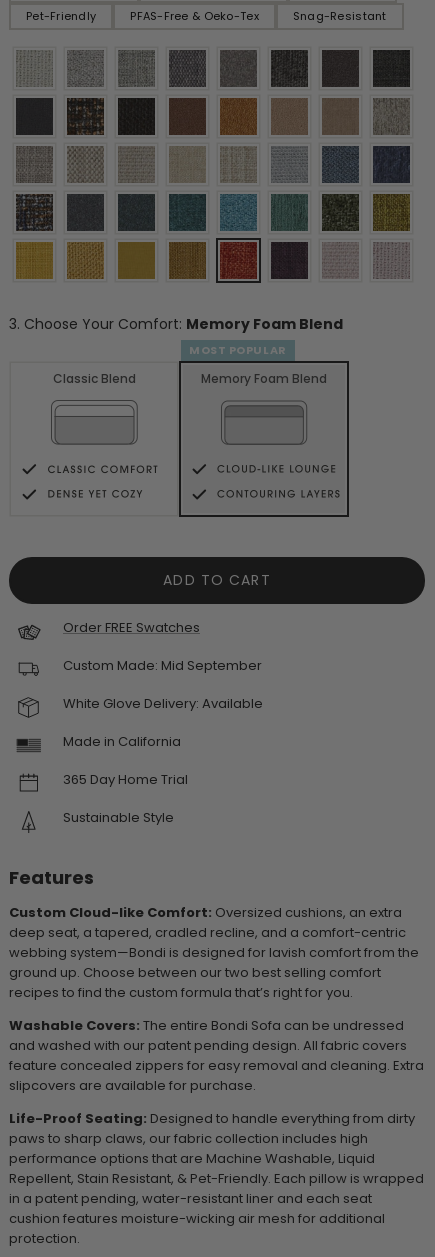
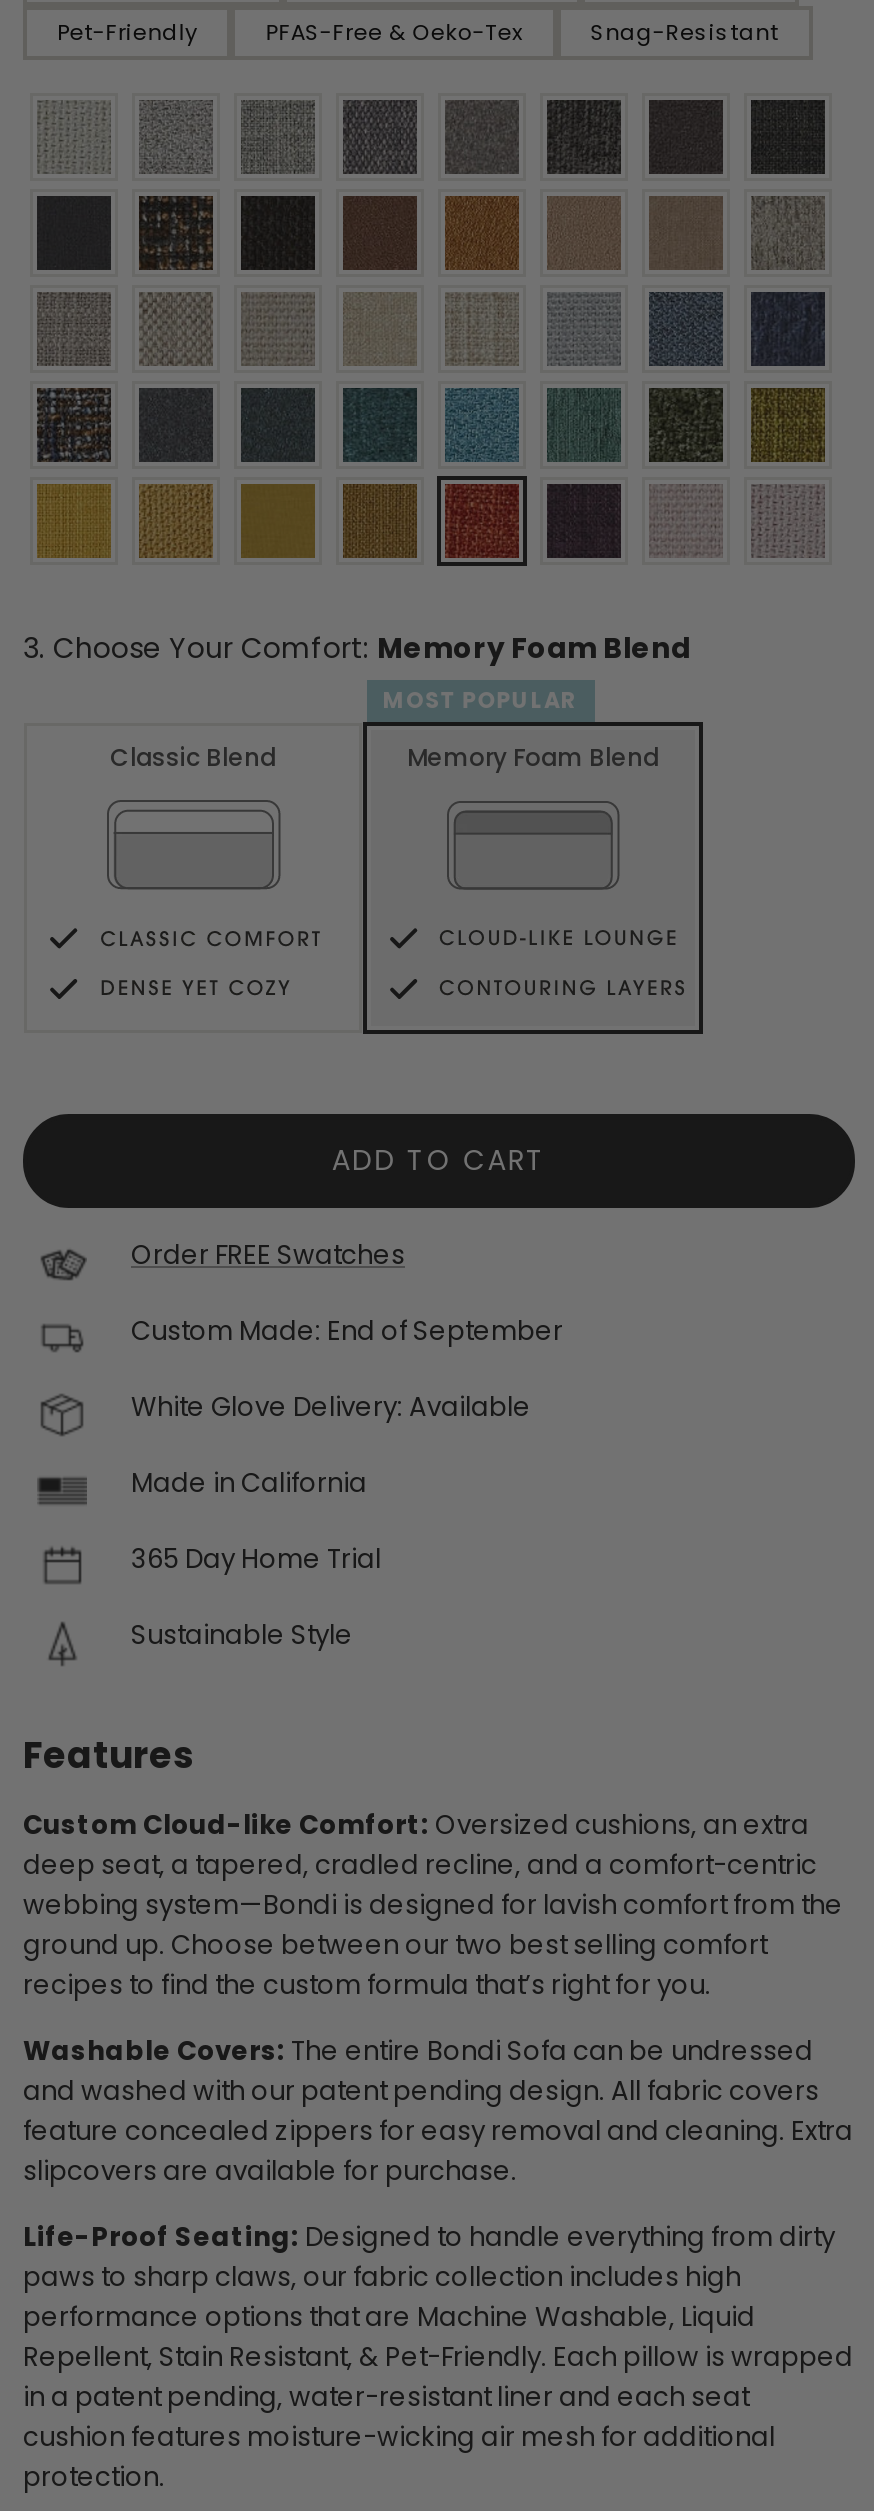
[63,656,262,675] Custom Made: Mid September -> [131,1311,563,1349] Custom Made: End of September

